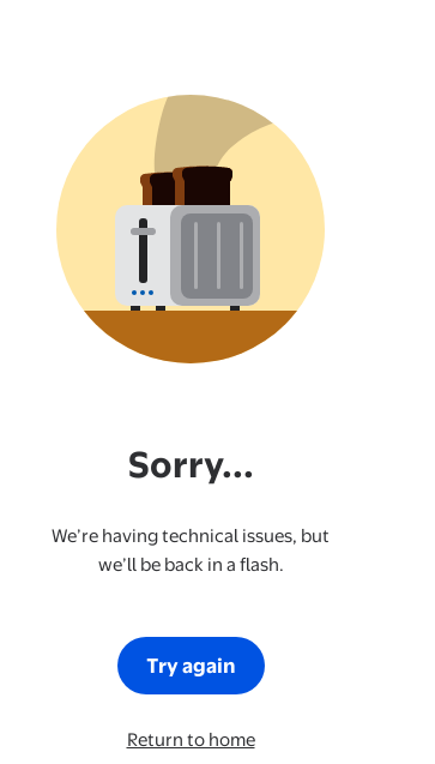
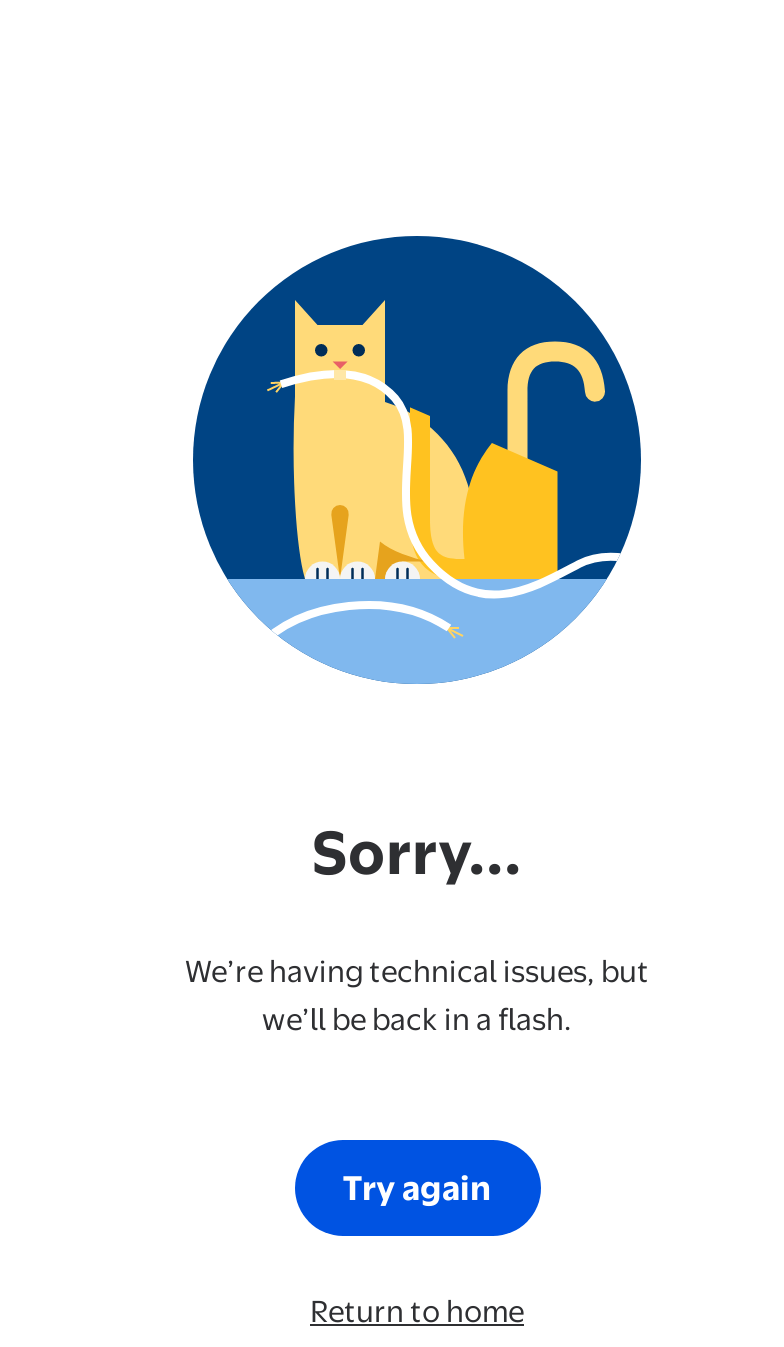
[56,95,325,365] [image] -> [191,234,643,686] [image]

